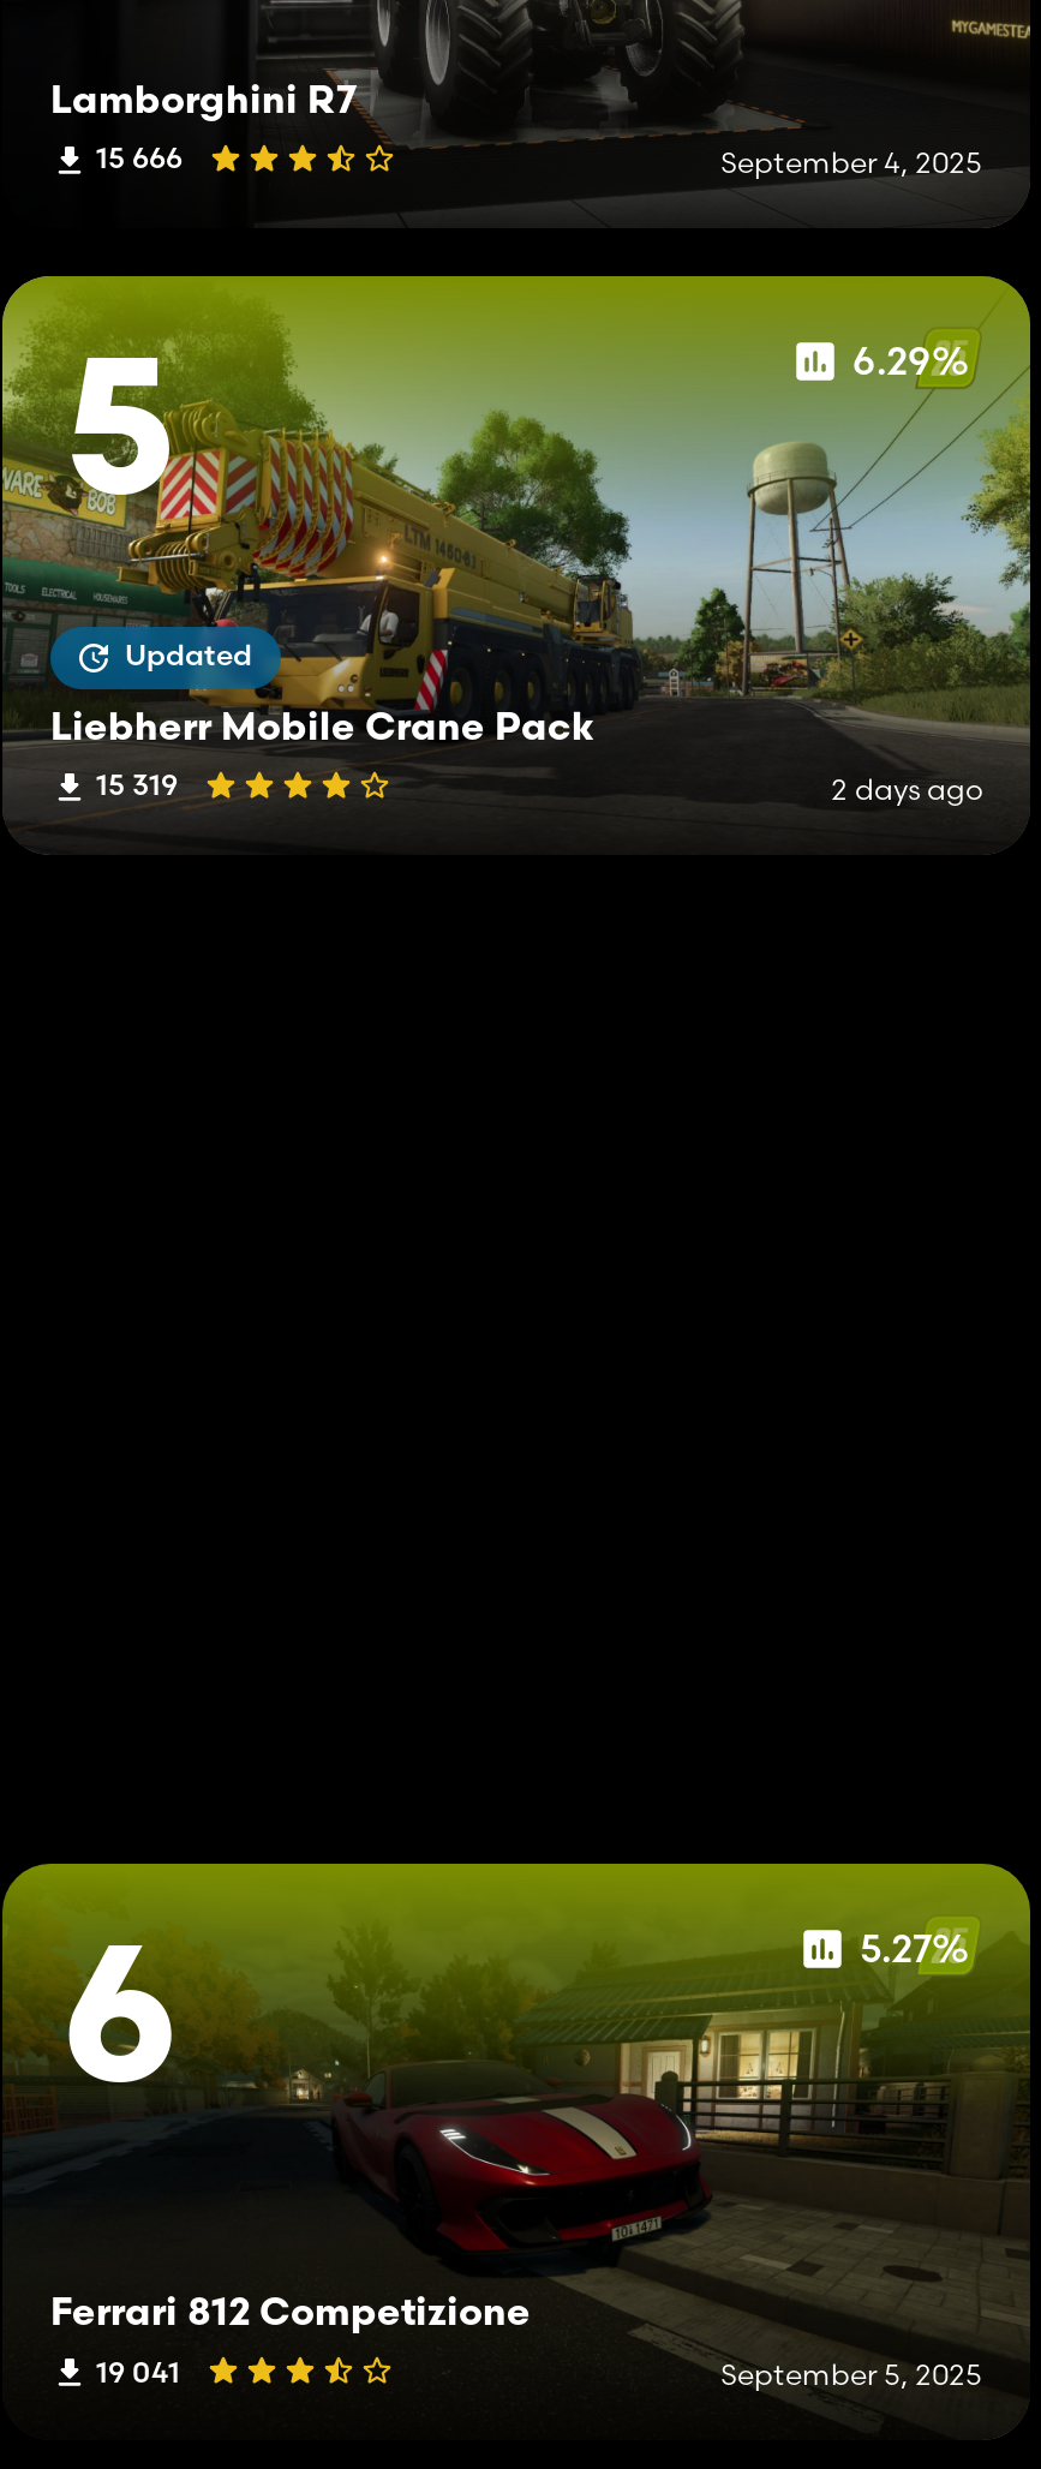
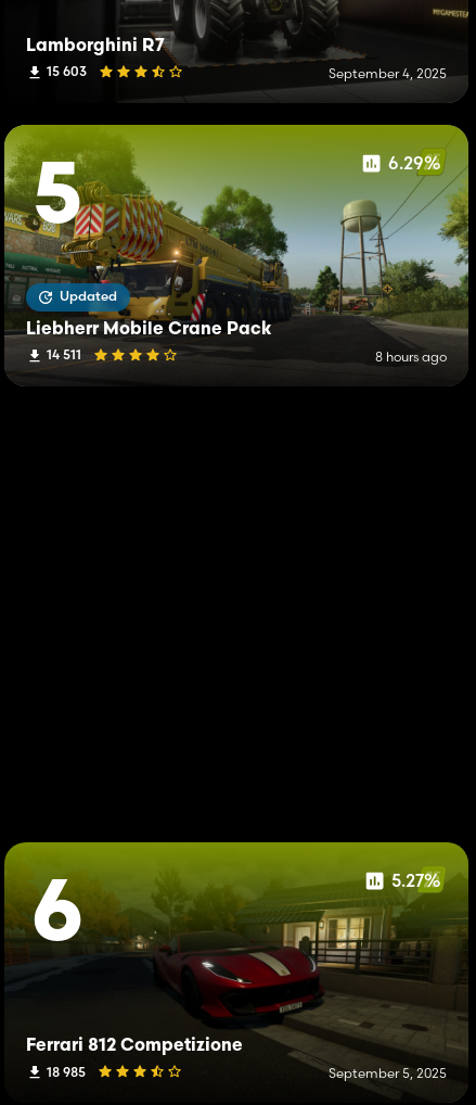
[96,140,183,176] 15 666 -> [47,63,87,80] 15 603
[96,767,178,803] 15 319 -> [47,346,81,363] 14 511
[831,770,982,806] 2 days ago -> [375,348,447,364] 8 hours ago
[96,2353,180,2390] 19 041 -> [47,1064,86,1080] 18 985

